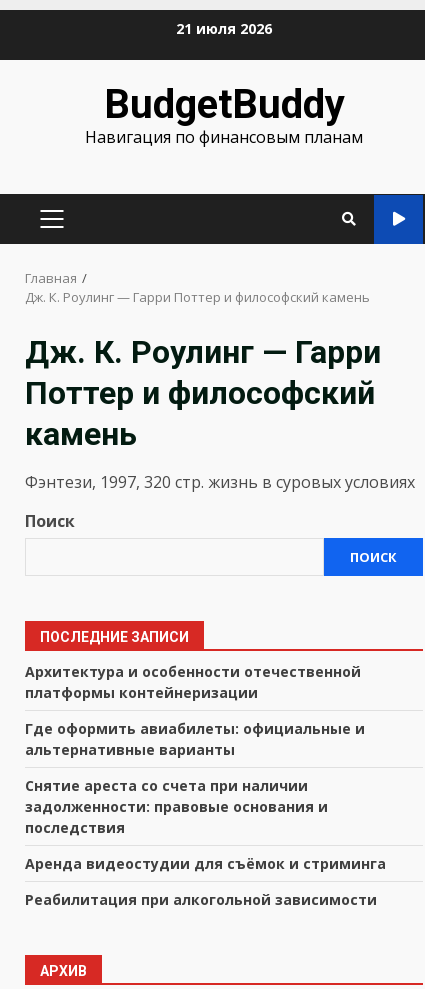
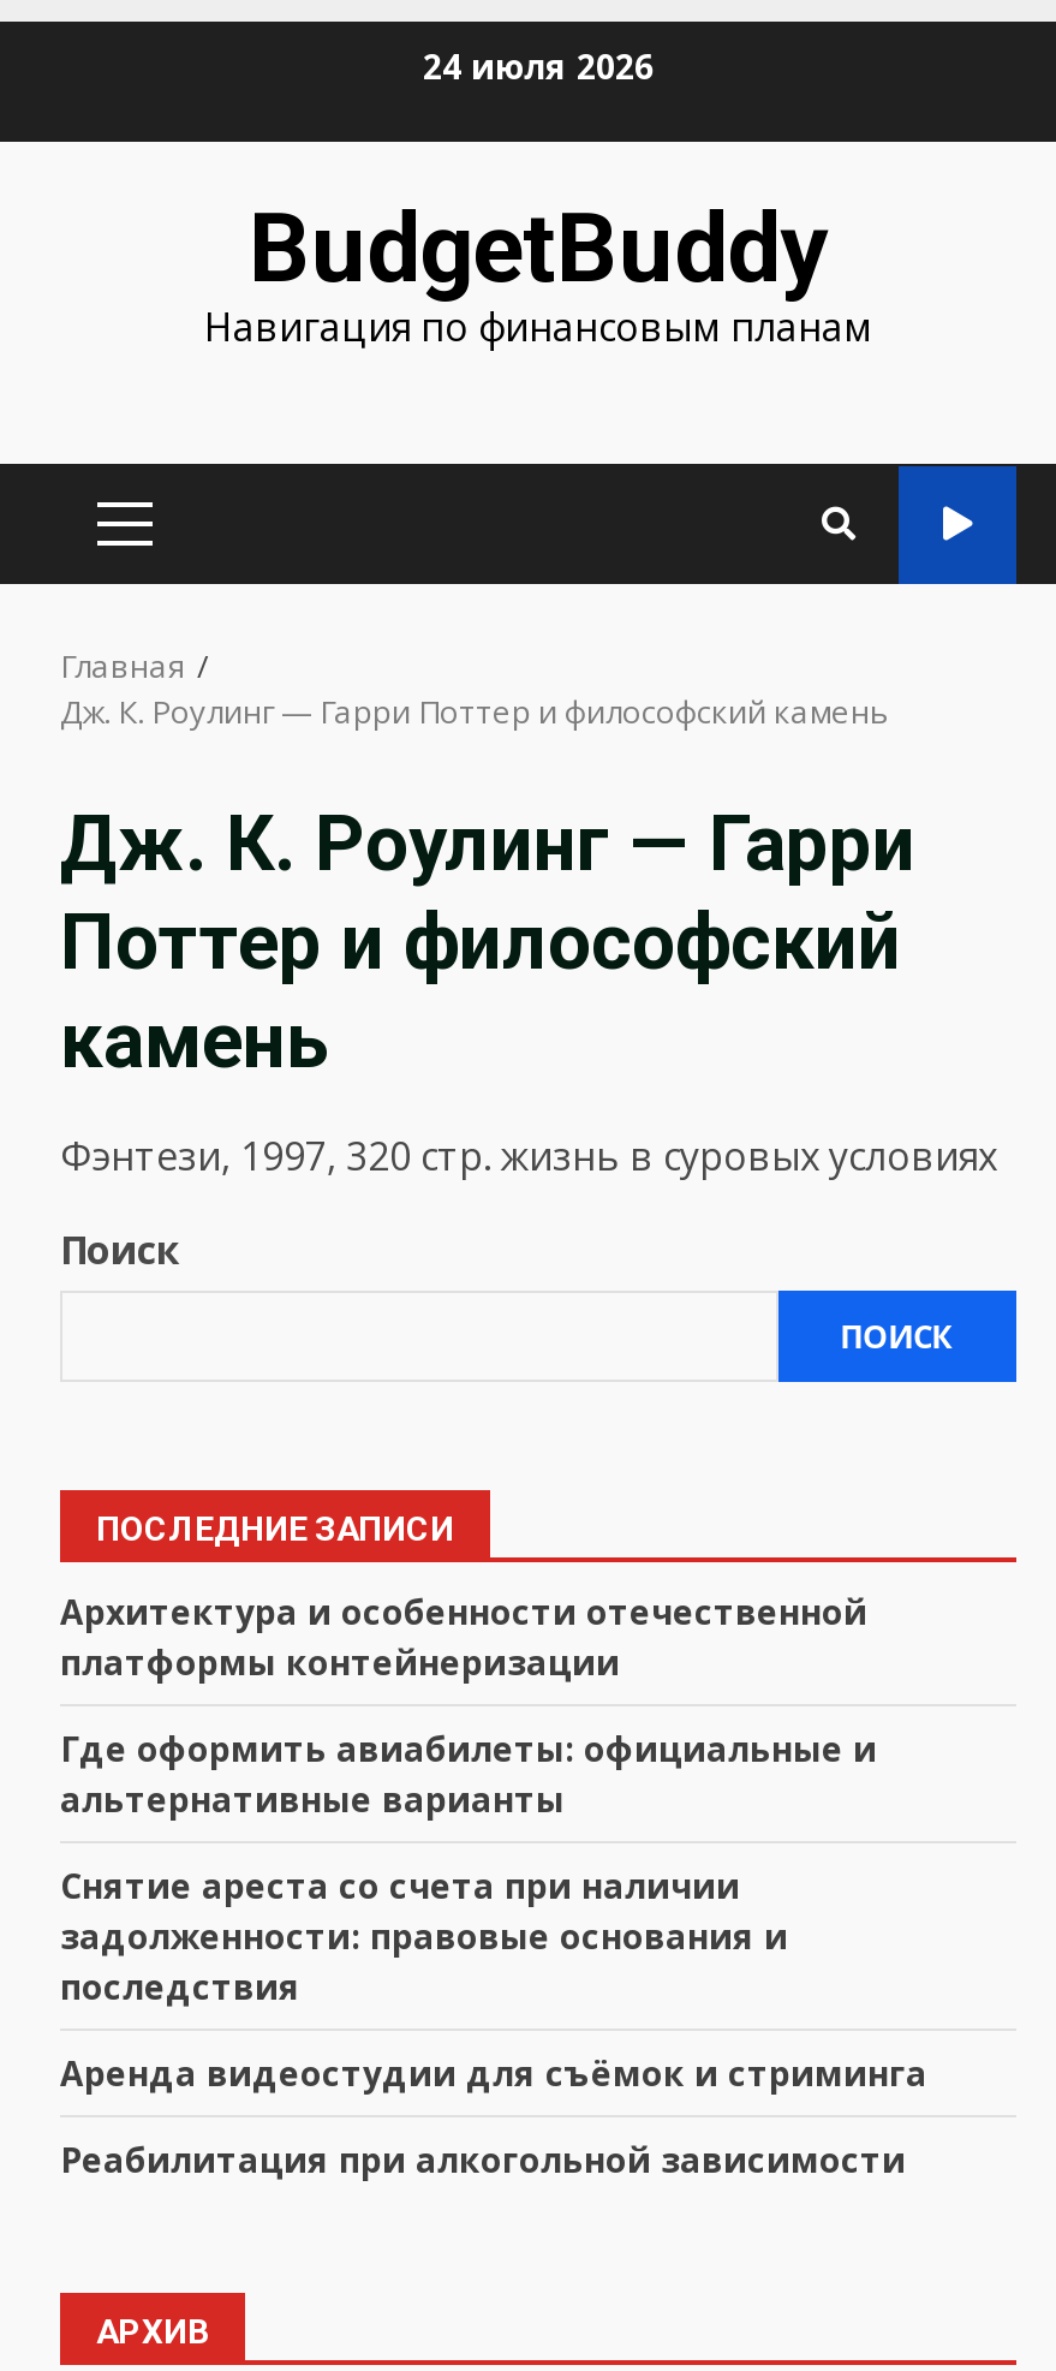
[176,18,272,37] 21 июля 2026 -> [423,42,654,88] 24 июля 2026

